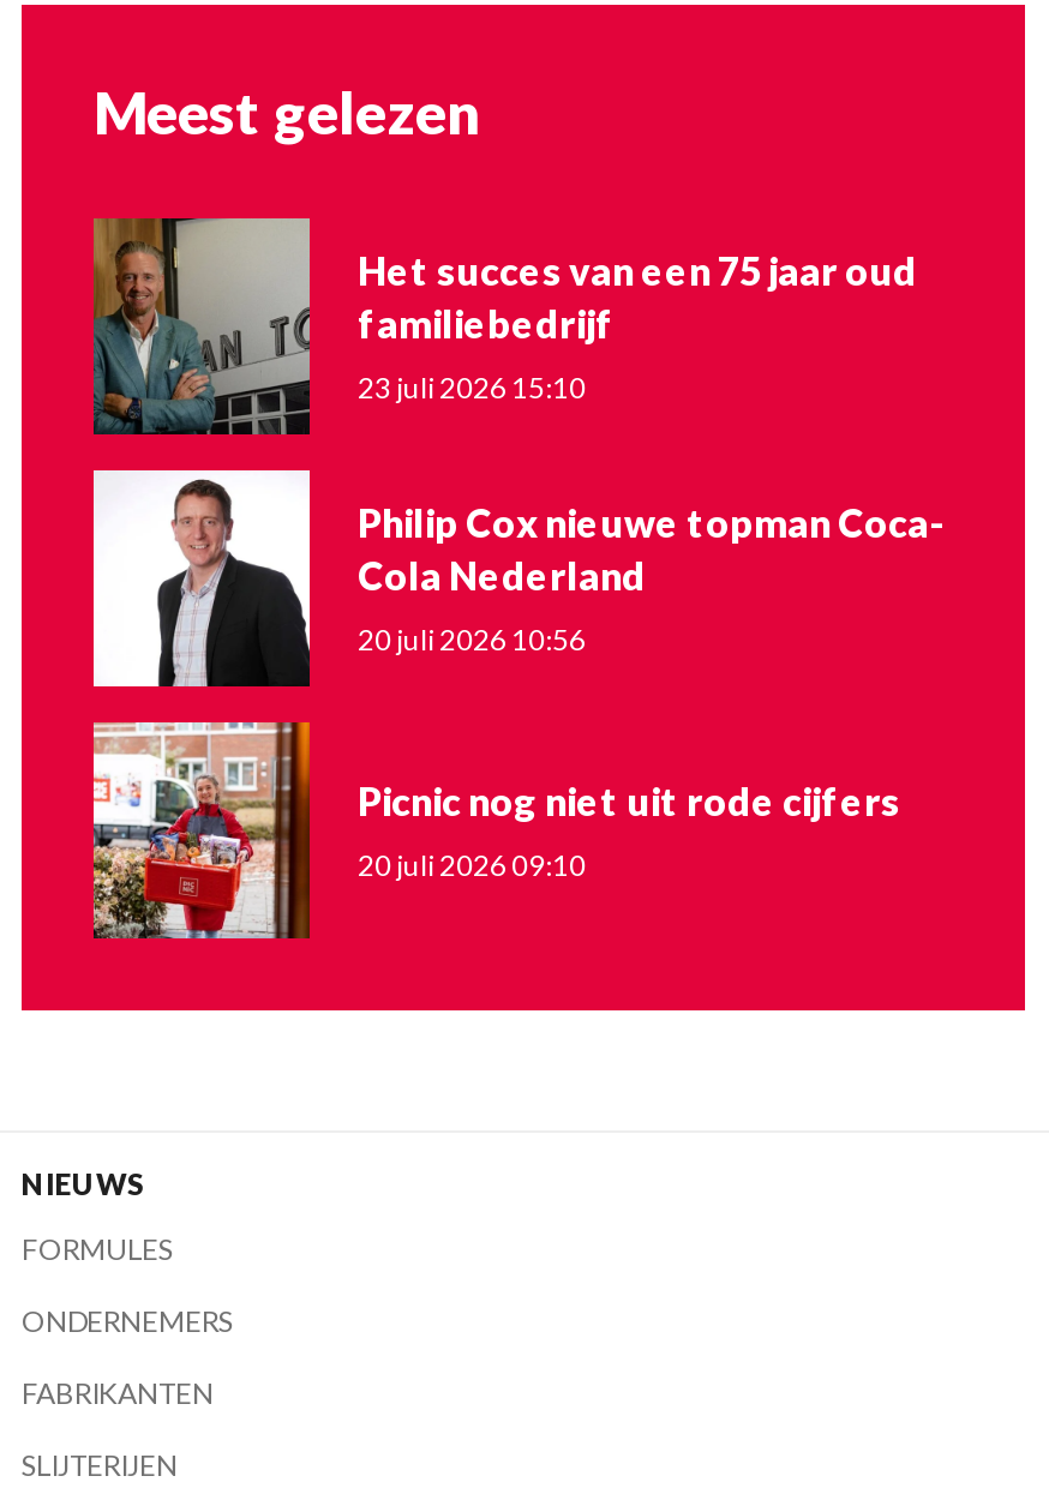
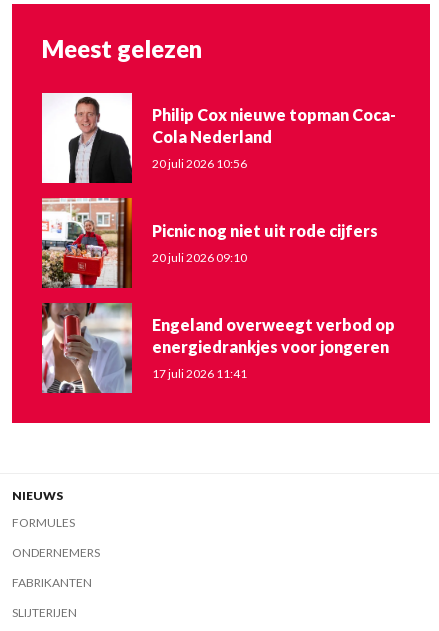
[91,216,917,437] [image] | Het succes van een 75 jaar oud | familiebedrijf | 23 juli 2026 15:10 -> none
moved [156,475,943,883] -> [68,95,396,265]: [image] | Philip Cox nieuwe topman Coca- | Cola Nederland | 20 juli 2026 10:56 | Picnic nog niet uit rode cijfers | 20 juli 2026 09:10
none -> [41,302,395,394] [image] | Engeland overweegt verbod op | energiedrankjes voor jongeren | 17 juli 2026 11:41

